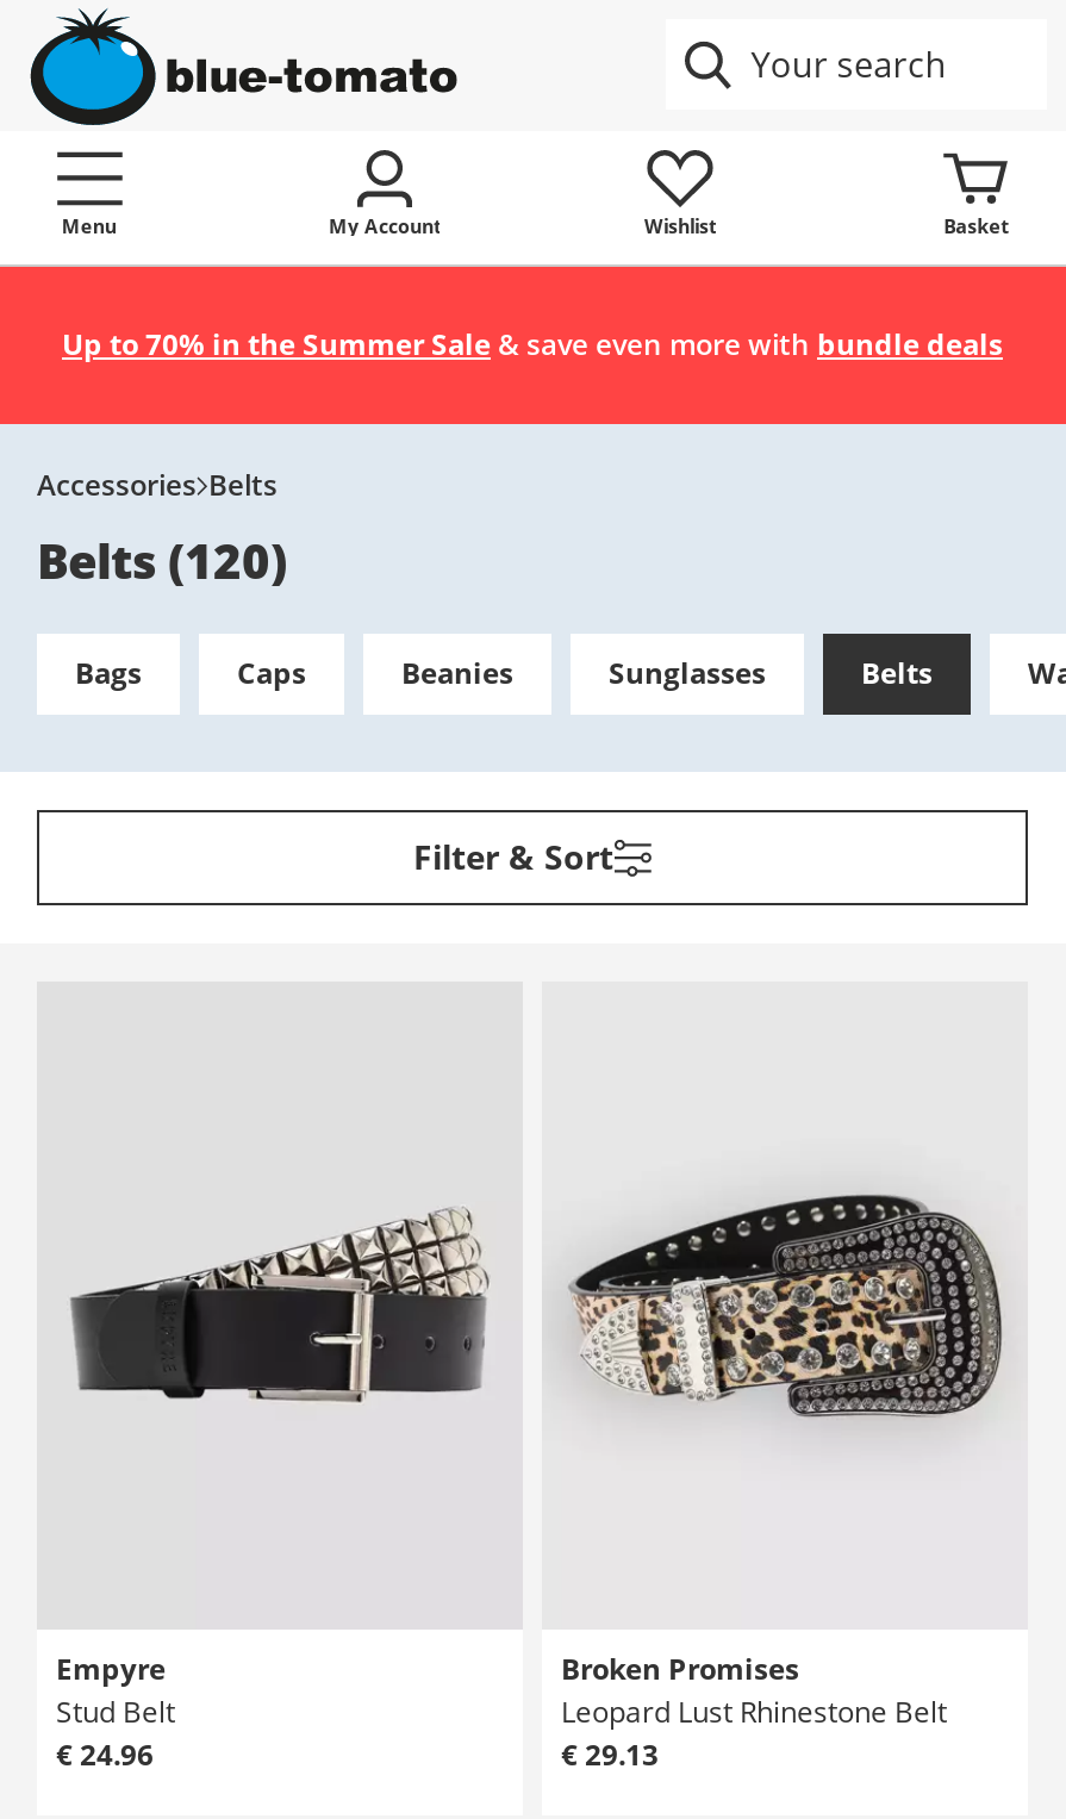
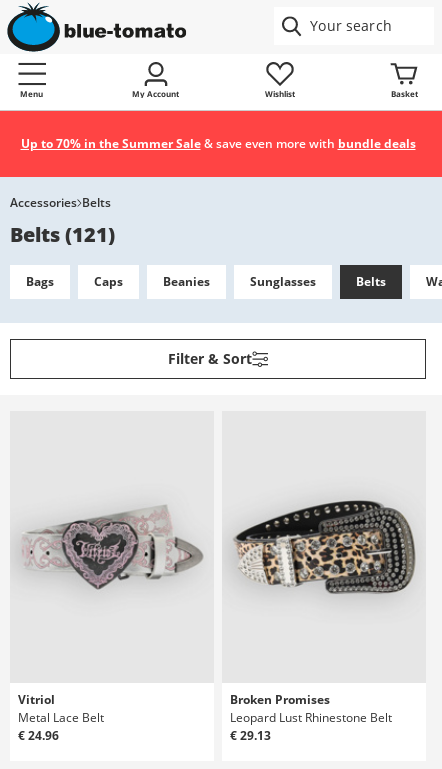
[37,529,287,593] Belts (120) -> [10,221,115,248] Belts (121)
[68,1208,497,1406] [image] -> [21,505,204,590] [image]
[56,1649,175,1732] Empyre | Stud Belt -> [18,691,104,726] Vitriol | Metal Lace Belt

